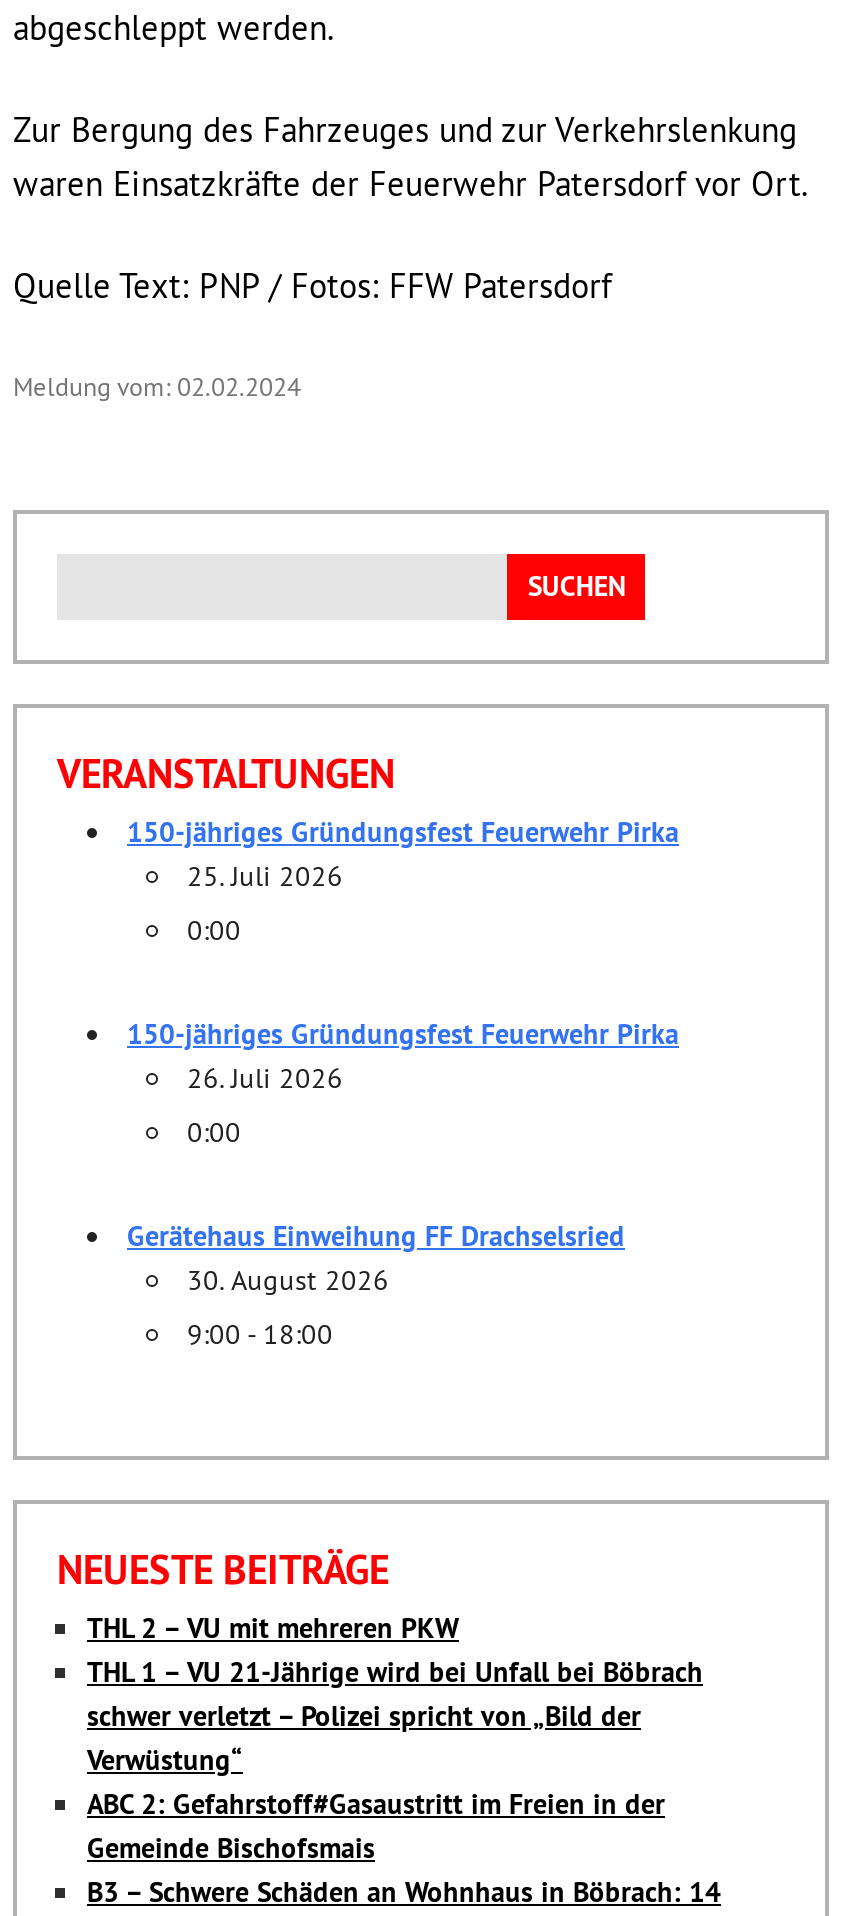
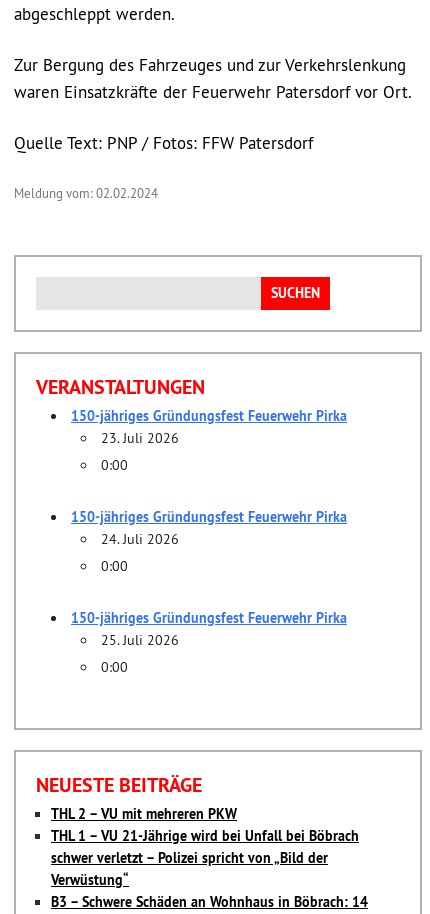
[187,859,343,895] 25. Juli 2026 -> [101,429,179,447] 23. Juli 2026
[187,1061,343,1097] 26. Juli 2026 -> [101,530,179,548] 24. Juli 2026
[127,1219,625,1299] Gerätehaus Einweihung FF Drachselsried | 30. August 2026 -> [71,609,347,649] 150-jähriges Gründungsfest Feuerwehr Pirka | 25. Juli 2026
[187,1317,333,1353] 9:00 - 18:00 -> [101,658,128,676] 0:00
[87,1787,665,1867] ABC 2: Gefahrstoff#Gasaustritt im Freien in der | Gemeinde Bischofsmais -> none

